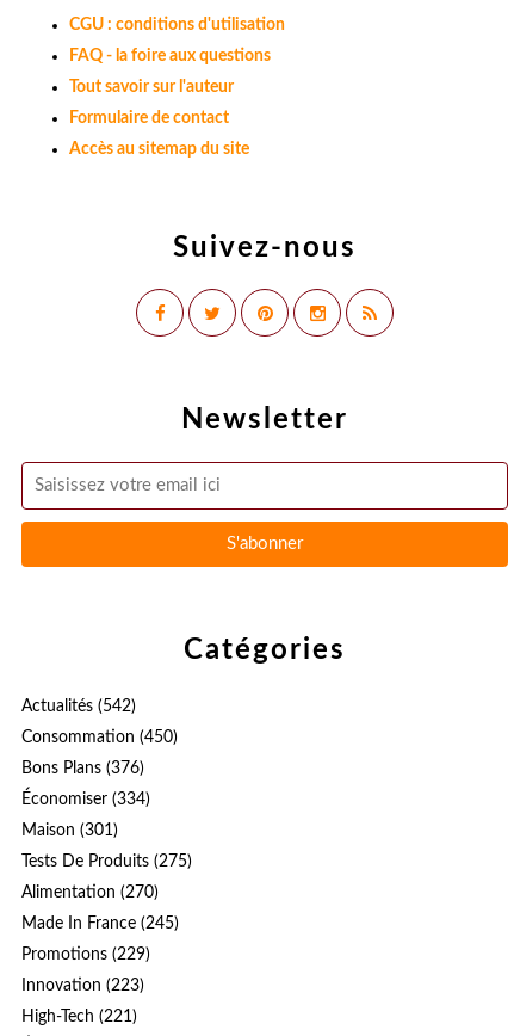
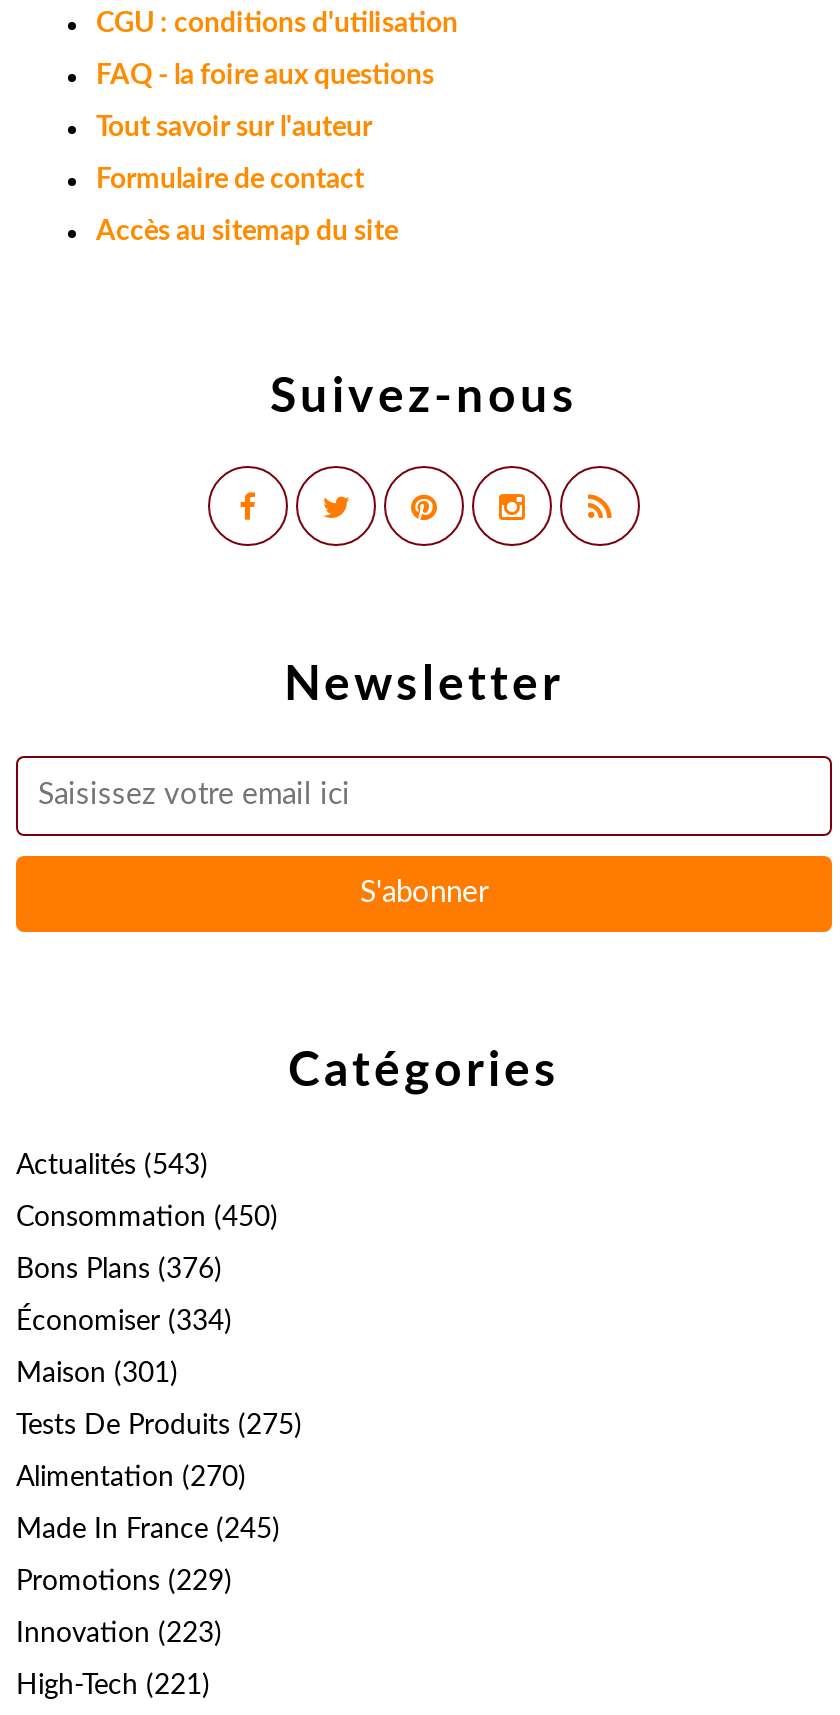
[21,698,136,715] Actualités (542) -> [16,1152,208,1180] Actualités (543)

